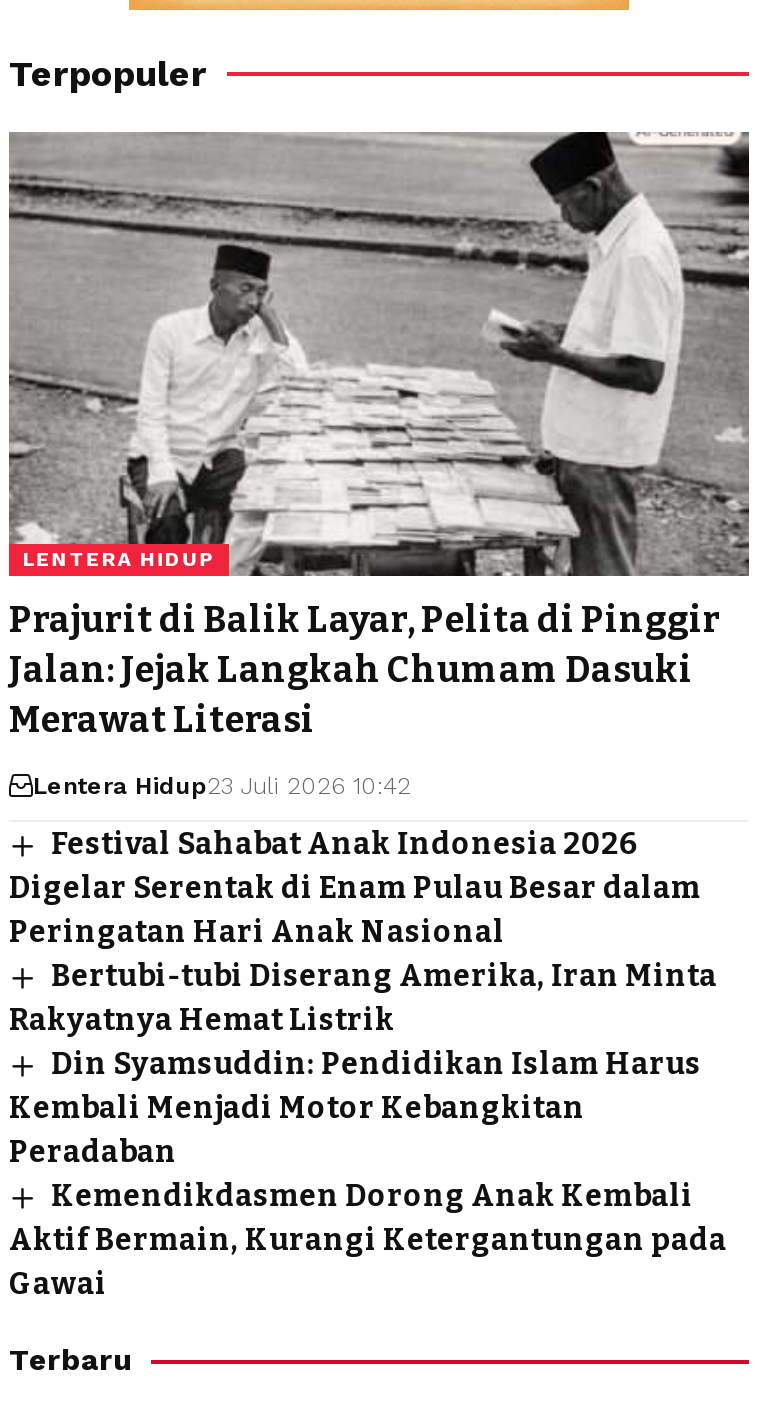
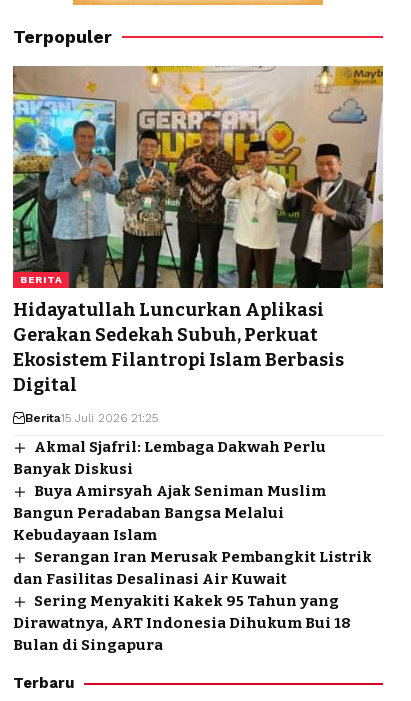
[9,132,751,578] [image] | LENTERA HIDUP -> [13,65,384,288] [image] | BERITA
[9,598,721,742] Prajurit di Balik Layar, Pelita di Pinggir | Jalan: Jejak Langkah Chumam Dasuki | Merawat Literasi -> [13,299,344,396] Hidayatullah Luncurkan Aplikasi | Gerakan Sedekah Subuh, Perkuat | Ekosistem Filantropi Islam Berbasis | Digital
[33,772,411,800] Lentera Hidup23 Juli 2026 10:42 -> [25,411,158,425] Berita15 Juli 2026 21:25
[9,826,727,1302] Festival Sahabat Anak Indonesia 2026 | Digelar Serentak di Enam Pulau Besar dalam | Peringatan Hari Anak Nasional | Bertubi-tubi Diserang Amerika, Iran Minta | Rakyatnya Hemat Listrik | Din Syamsuddin: Pendidikan Islam Harus | Kembali Menjadi Motor Kebangkitan | Peradaban | Kemendikdasmen Dorong Anak Kembali | Aktif Bermain, Kurangi Ketergantungan pada | Gawai -> [13,438,372,654] Akmal Sjafril: Lembaga Dakwah Perlu | Banyak Diskusi | Buya Amirsyah Ajak Seniman Muslim | Bangun Peradaban Bangsa Melalui | Kebudayaan Islam | Serangan Iran Merusak Pembangkit Listrik | dan Fasilitas Desalinasi Air Kuwait | Sering Menyakiti Kakek 95 Tahun yang | Dirawatnya, ART Indonesia Dihukum Bui 18 | Bulan di Singapura

